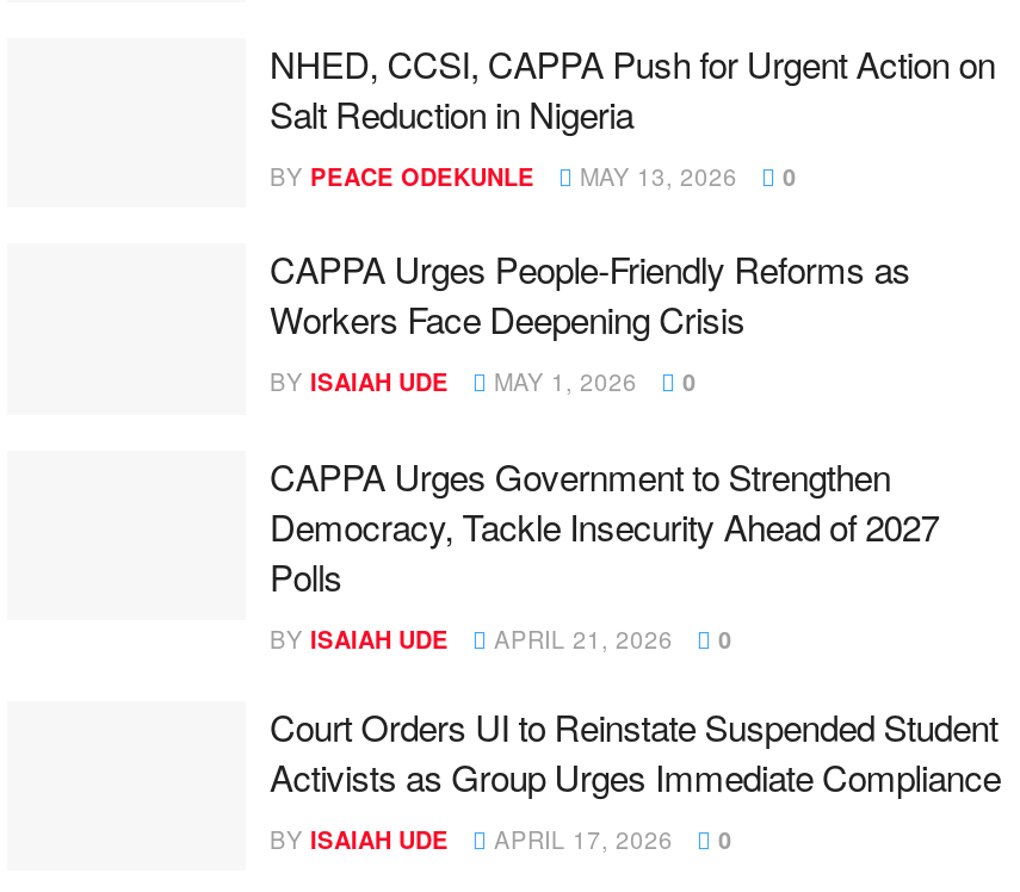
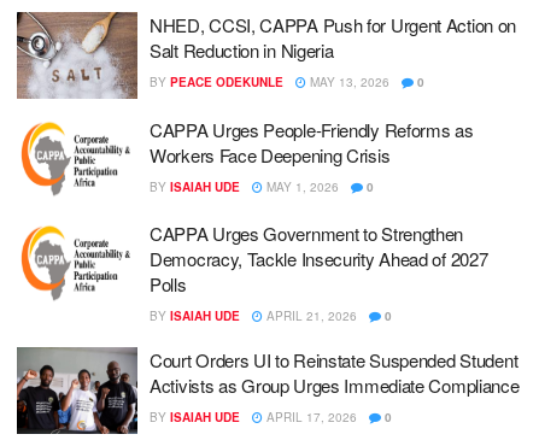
none -> [16,11,139,100] [image]
none -> [20,121,130,195] [image]
none -> [20,225,130,300] [image]
none -> [16,346,139,435] [image]

